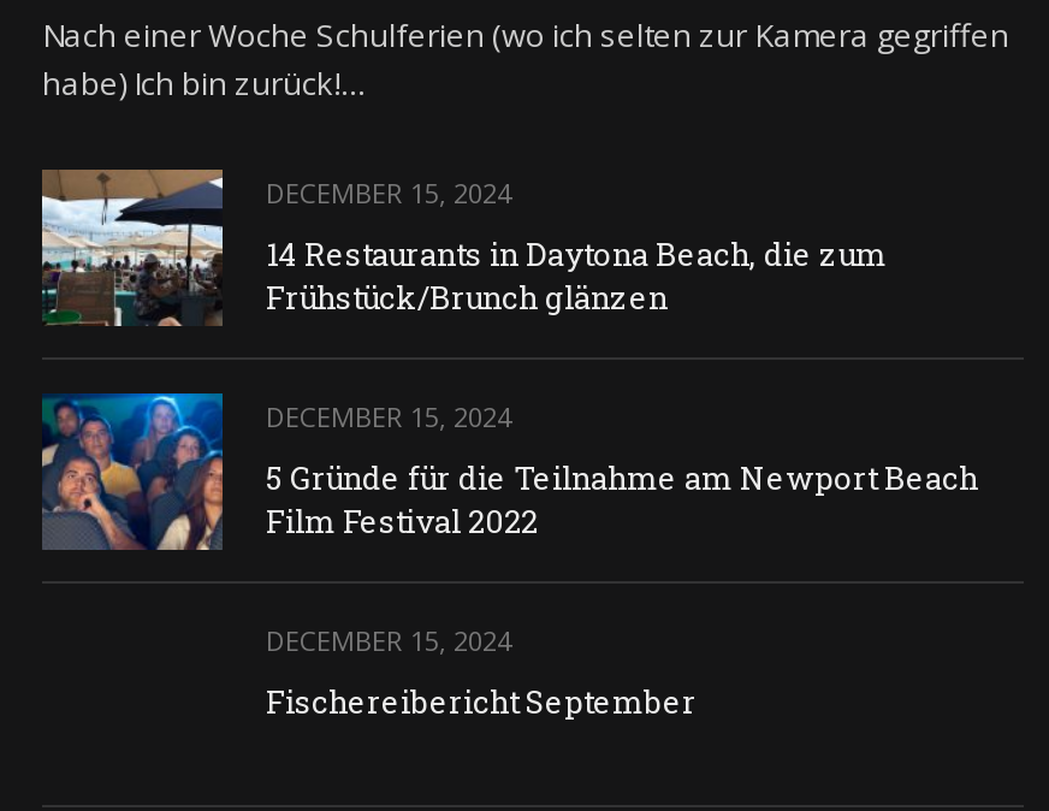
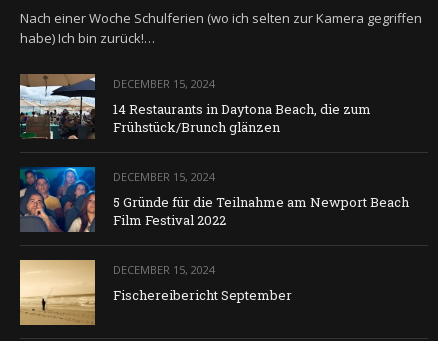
none -> [19,259,96,326] [image]

